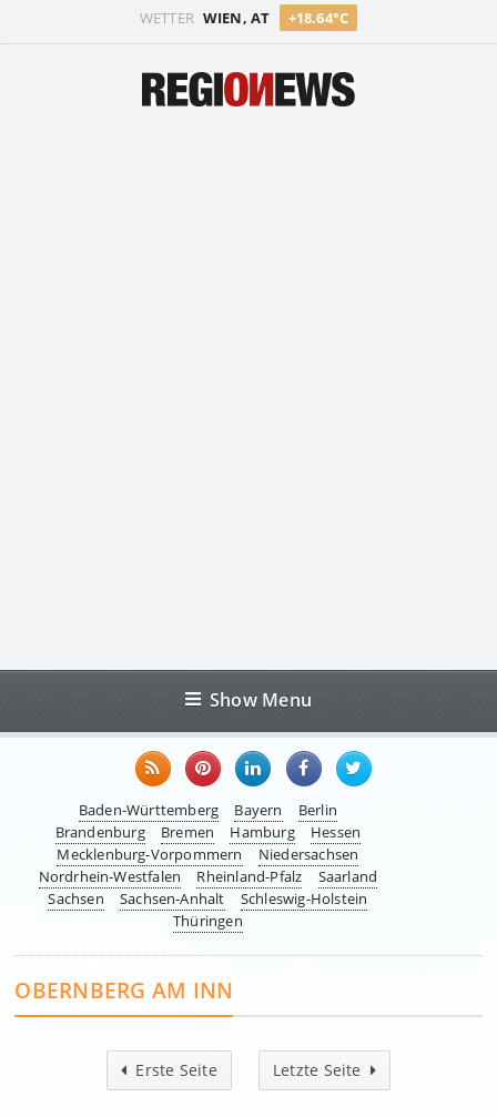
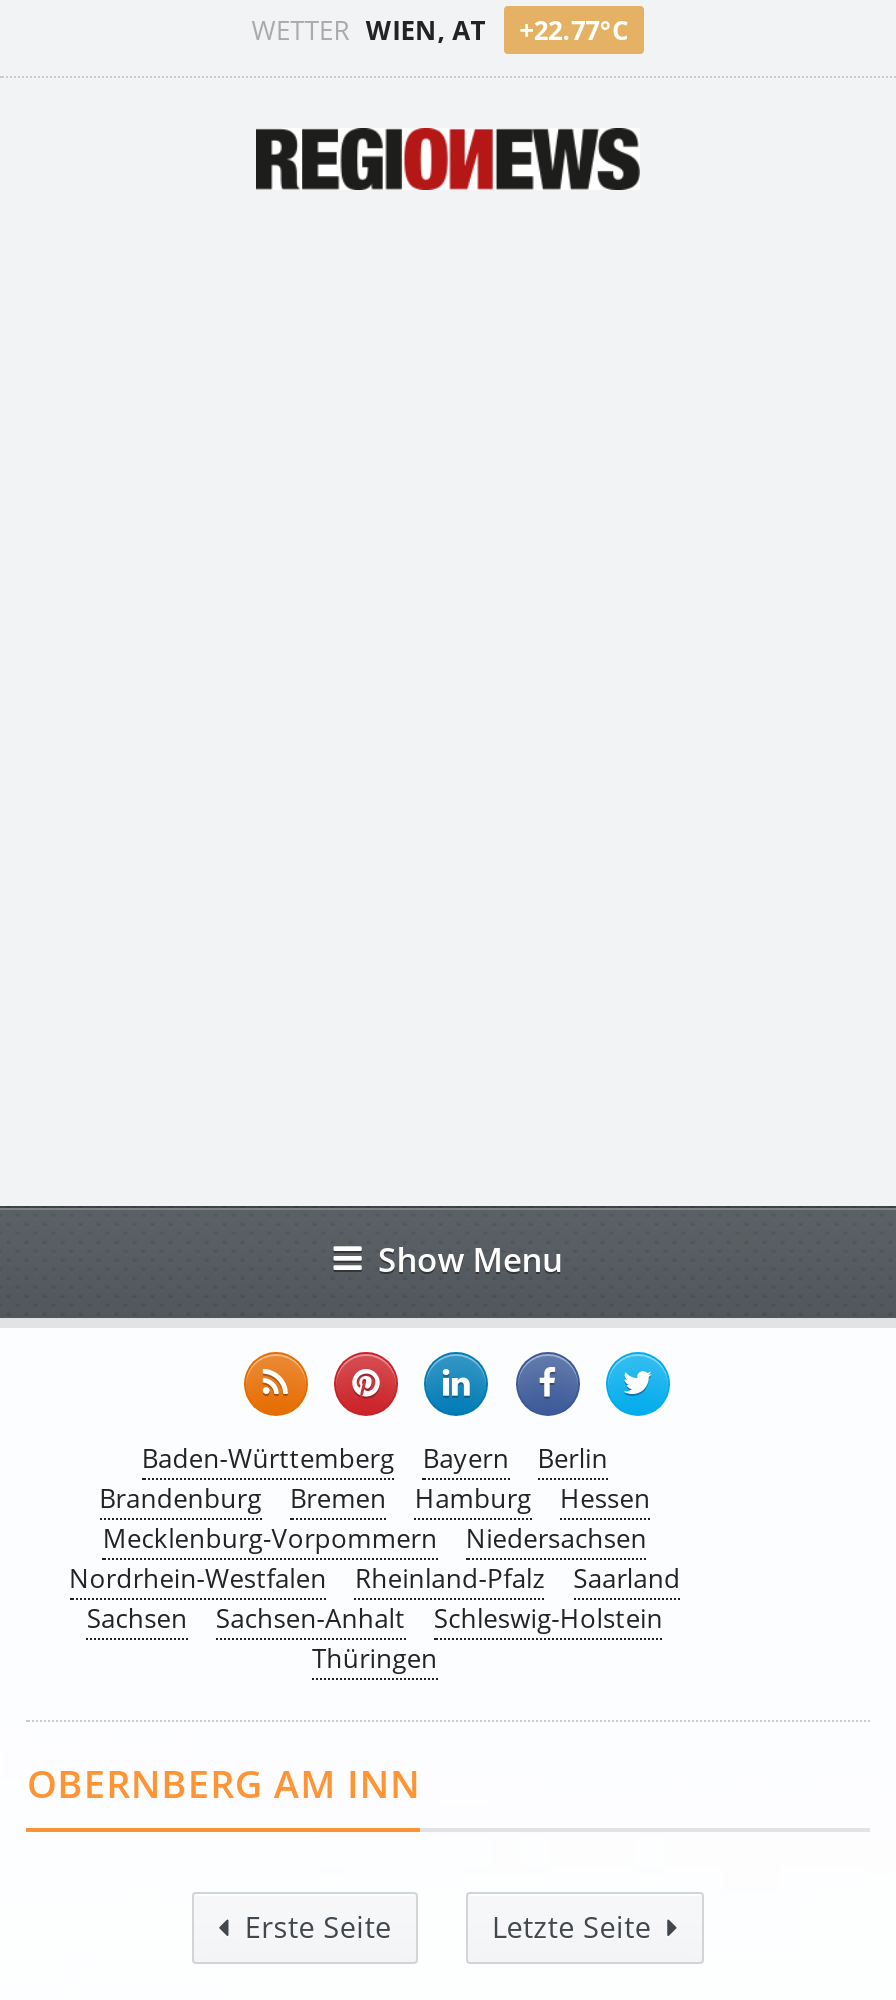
[288,8,349,28] +18.64°C -> [519,12,628,48] +22.77°C

